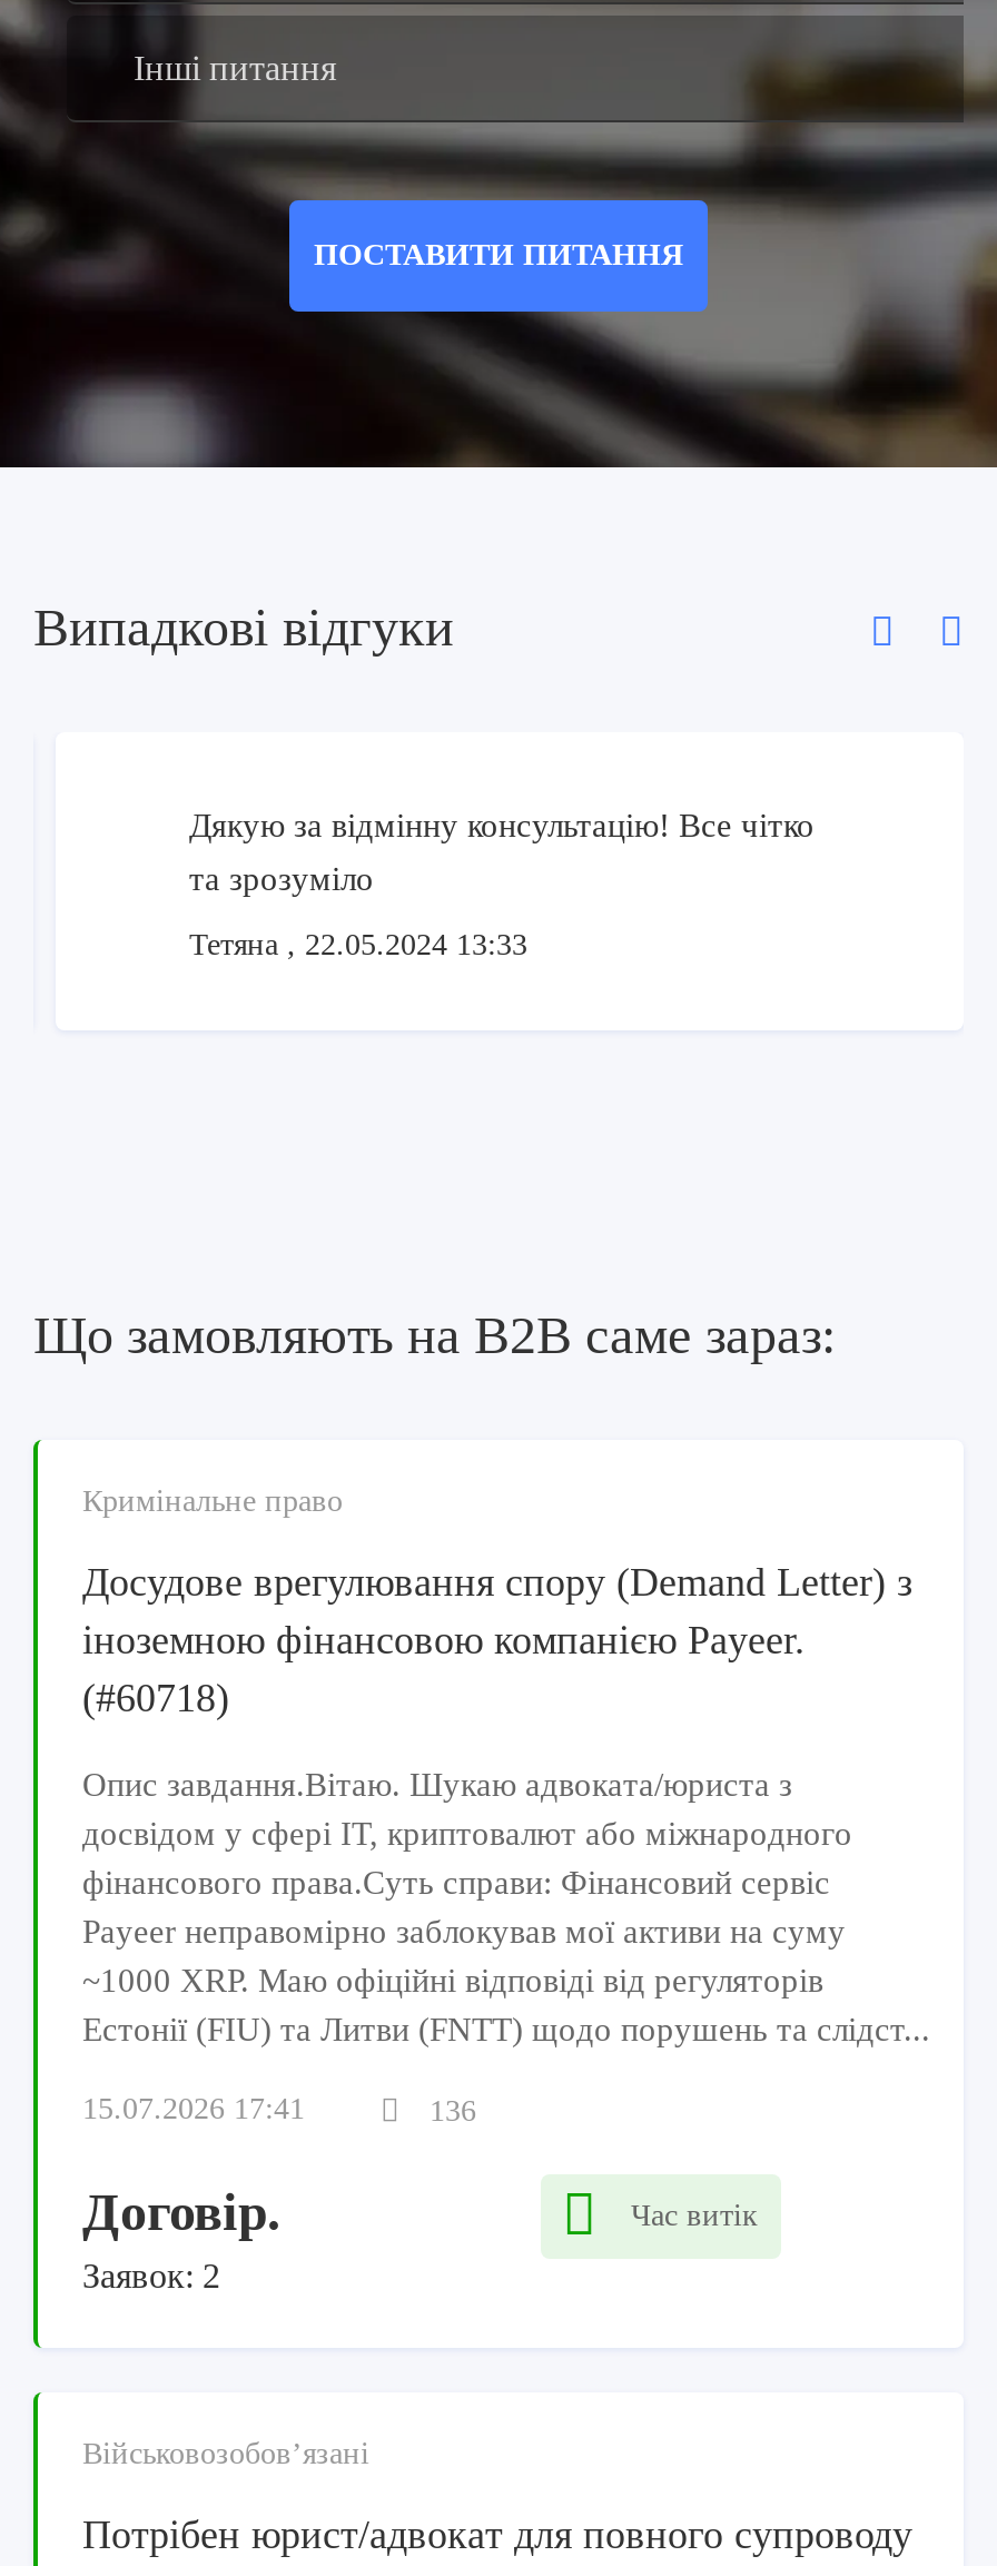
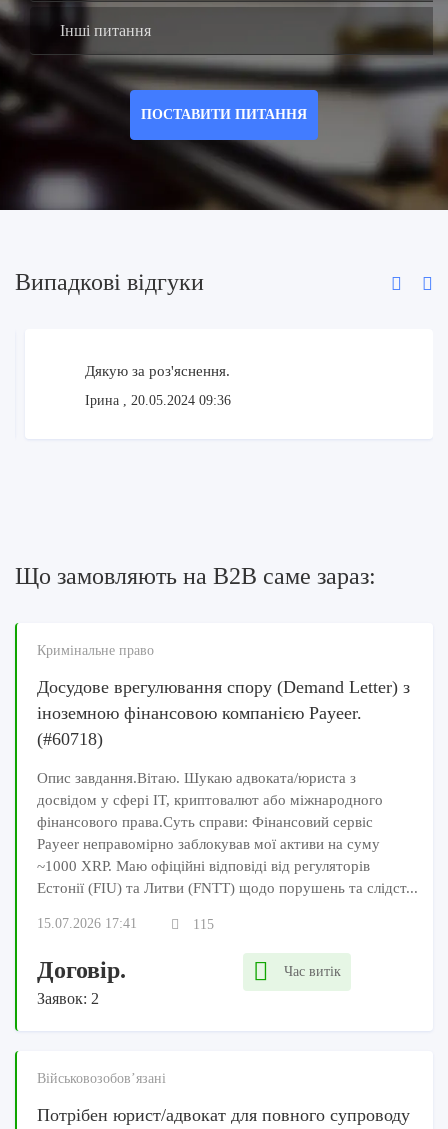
[189,809,815,962] Дякую за відмінну консультацію! Все чітко | та зрозуміло | Тетяна, 22.05.2024 13:33 -> [85,363,231,408] Дякую за роз'яснення. | Ірина, 20.05.2024 09:36
[421,2095,476,2128] 136 -> [189,917,214,932] 115

